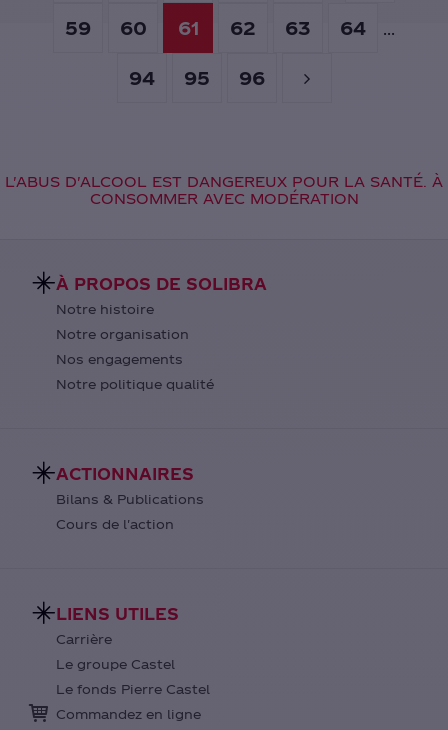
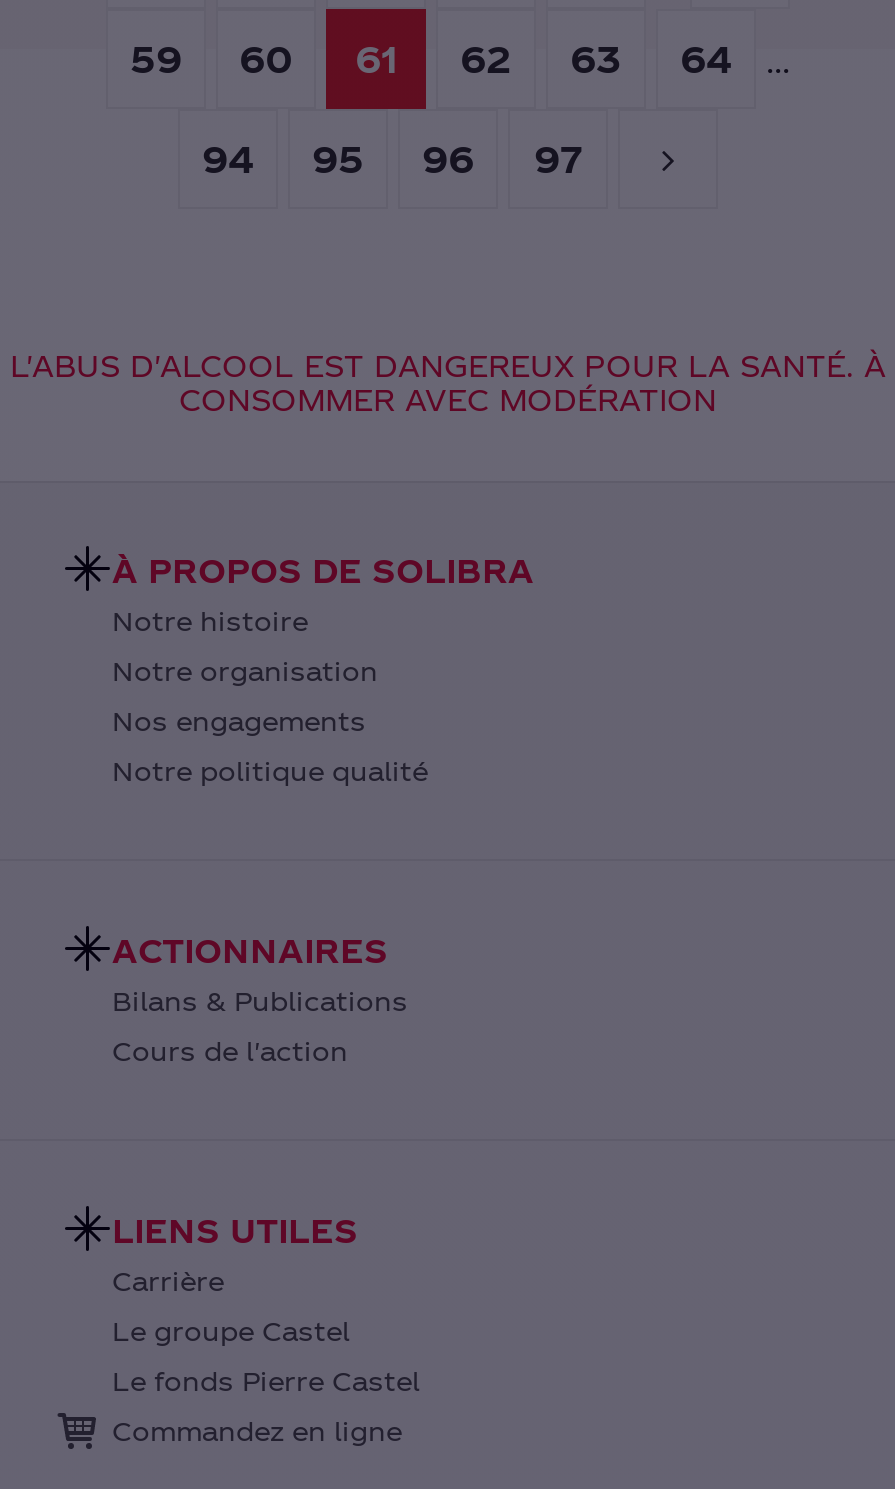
none -> [534,137,582,179] 97

